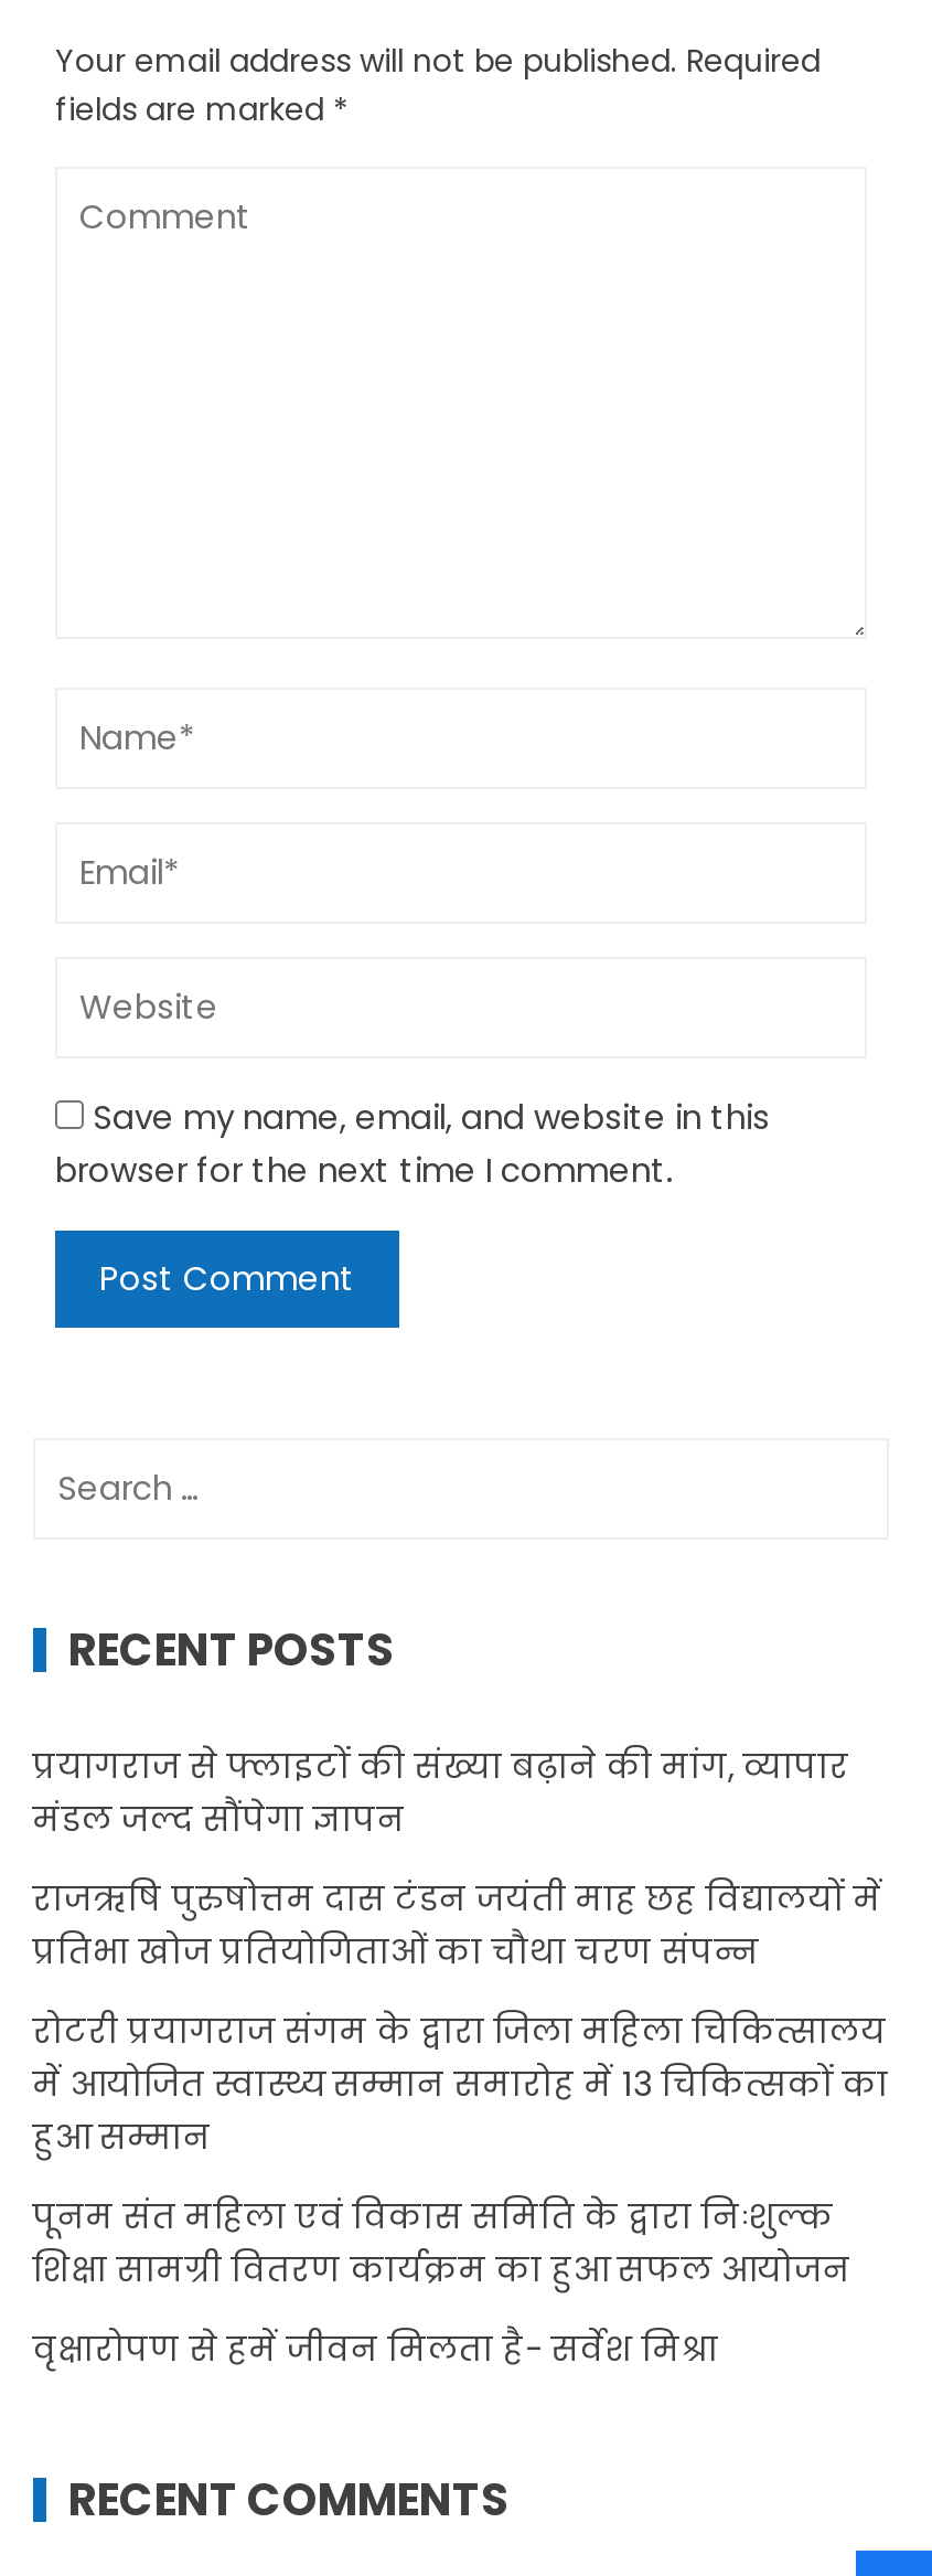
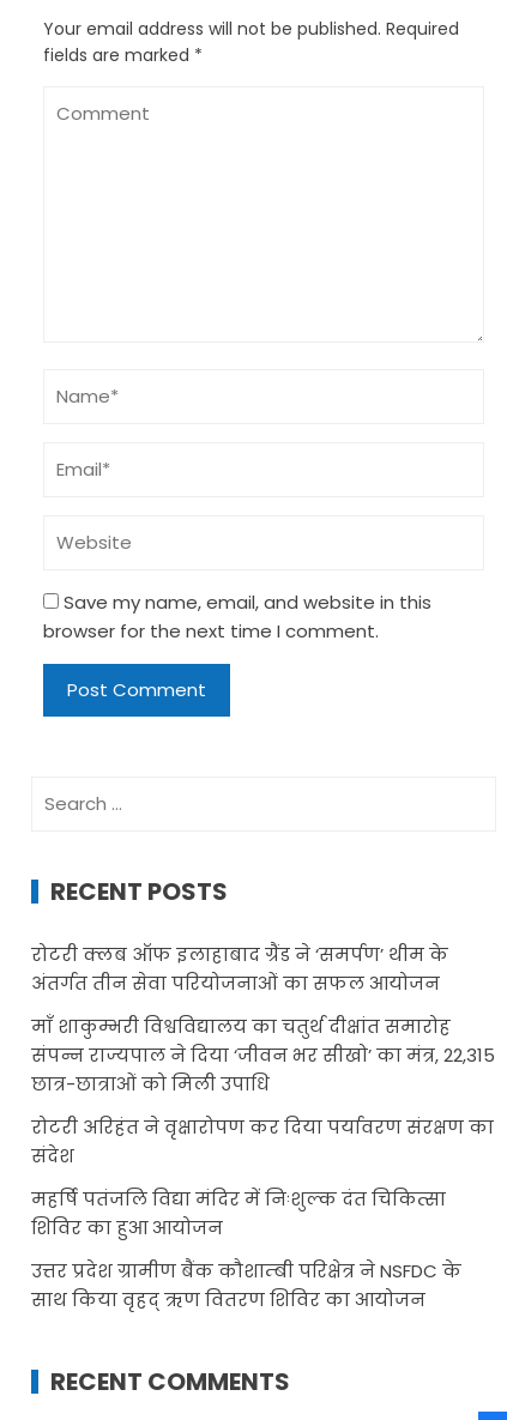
[33,1742,849,1841] प्रयागराज से फ्लाइटों की संख्या बढ़ाने की मांग, व्यापार | मंडल जल्द सौंपेगा ज्ञापन -> [31,942,448,996] रोटरी क्लब ऑफ इलाहाबाद ग्रैंड ने ‘समर्पण’ थीम के | अंतर्गत तीन सेवा परियोजनाओं का सफल आयोजन
[33,1874,882,1973] राजऋषि पुरुषोत्तम दास टंडन जयंती माह छह विद्यालयों में | प्रतिभा खोज प्रतियोगिताओं का चौथा चरण संपन्न -> [31,1014,495,1097] माँ शाकुम्भरी विश्वविद्यालय का चतुर्थ दीक्षांत समारोह | संपन्न राज्यपाल ने दिया ‘जीवन भर सीखो’ का मंत्र, 22,315 | छात्र-छात्राओं को मिली उपाधि
[33,2006,889,2159] रोटरी प्रयागराज संगम के द्वारा जिला महिला चिकित्सालय | में आयोजित स्वास्थ्य सम्मान समारोह में 13 चिकित्सकों का | हुआ सम्मान -> [31,1115,494,1169] रोटरी अरिहंत ने वृक्षारोपण कर दिया पर्यावरण संरक्षण का | संदेश
[33,2192,851,2291] पूनम संत महिला एवं विकास समिति के द्वारा निःशुल्क | शिक्षा सामग्री वितरण कार्यक्रम का हुआ सफल आयोजन -> [31,1187,446,1241] महर्षि पतंजलि विद्या मंदिर में निःशुल्क दंत चिकित्सा | शिविर का हुआ आयोजन
[33,2324,719,2371] वृक्षारोपण से हमें जीवन मिलता है- सर्वेश मिश्रा -> [31,1259,461,1313] उत्तर प्रदेश ग्रामीण बैंक कौशाम्बी परिक्षेत्र ने NSFDC के | साथ किया वृहद् ऋण वितरण शिविर का आयोजन

